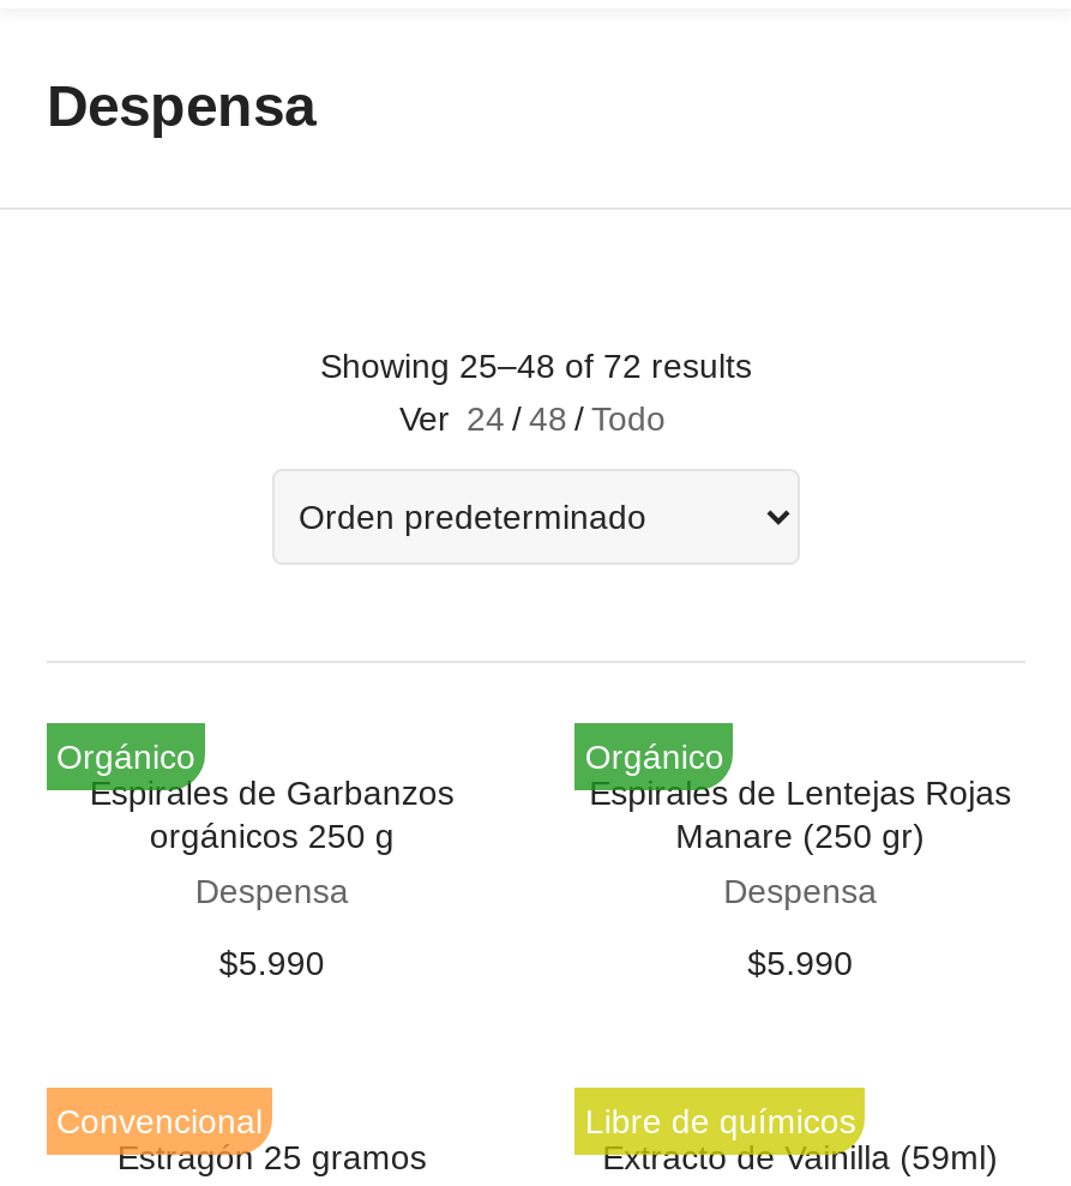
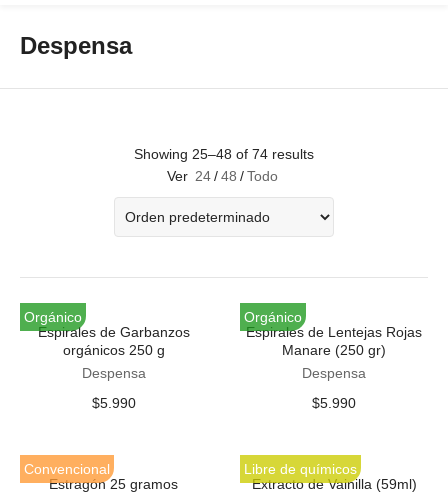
[320,347,752,385] Showing 25–48 of 72 results -> [134,146,314,162] Showing 25–48 of 74 results

